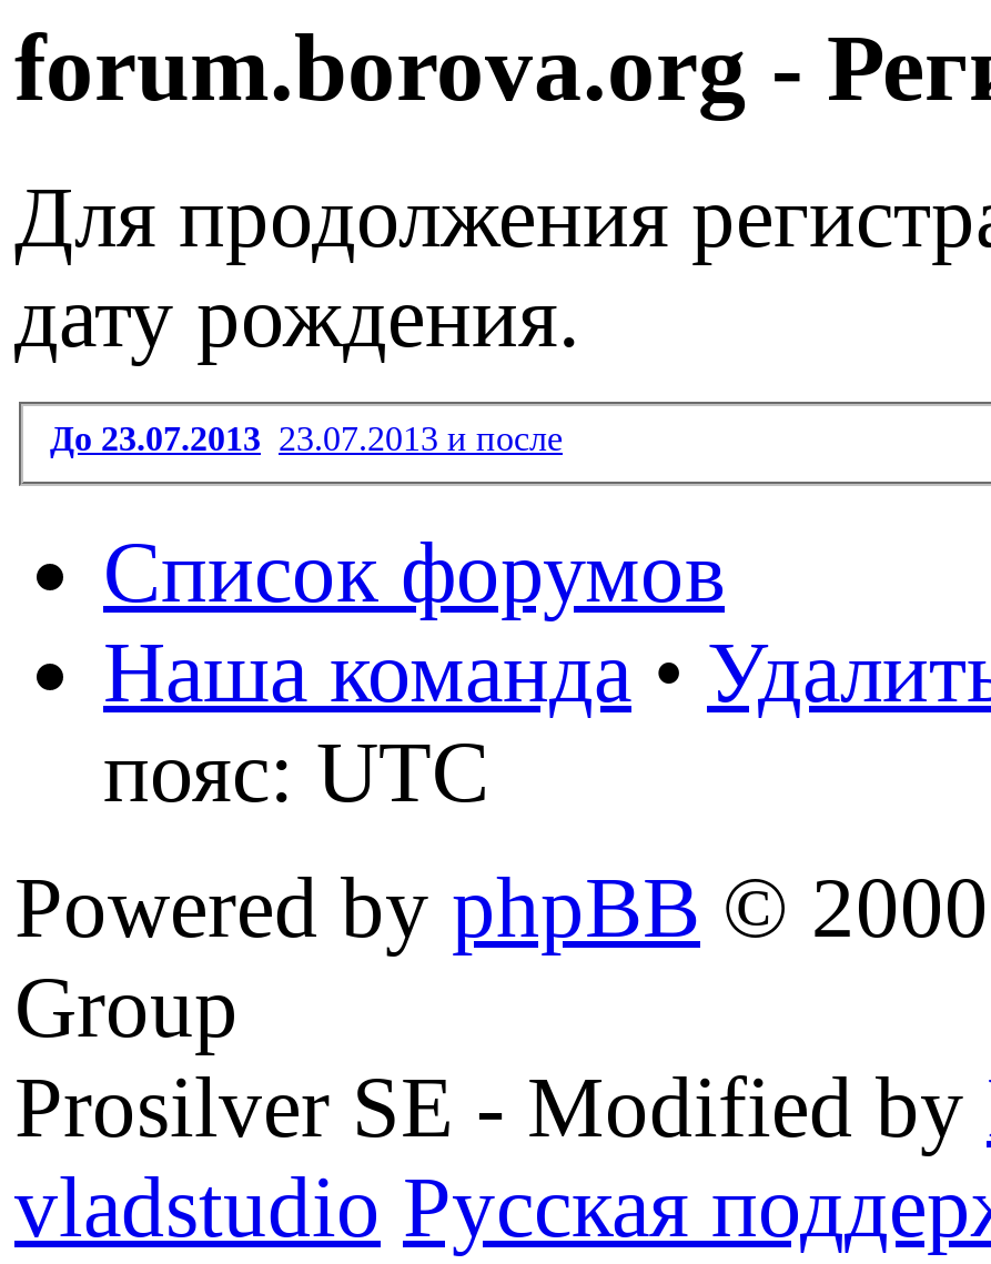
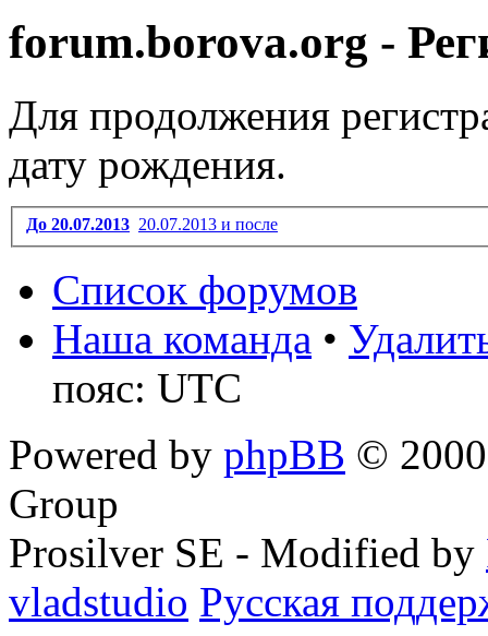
[50,419,563,457] До 23.07.2013 23.07.2013 и после -> [26,215,278,233] До 20.07.2013 20.07.2013 и после

